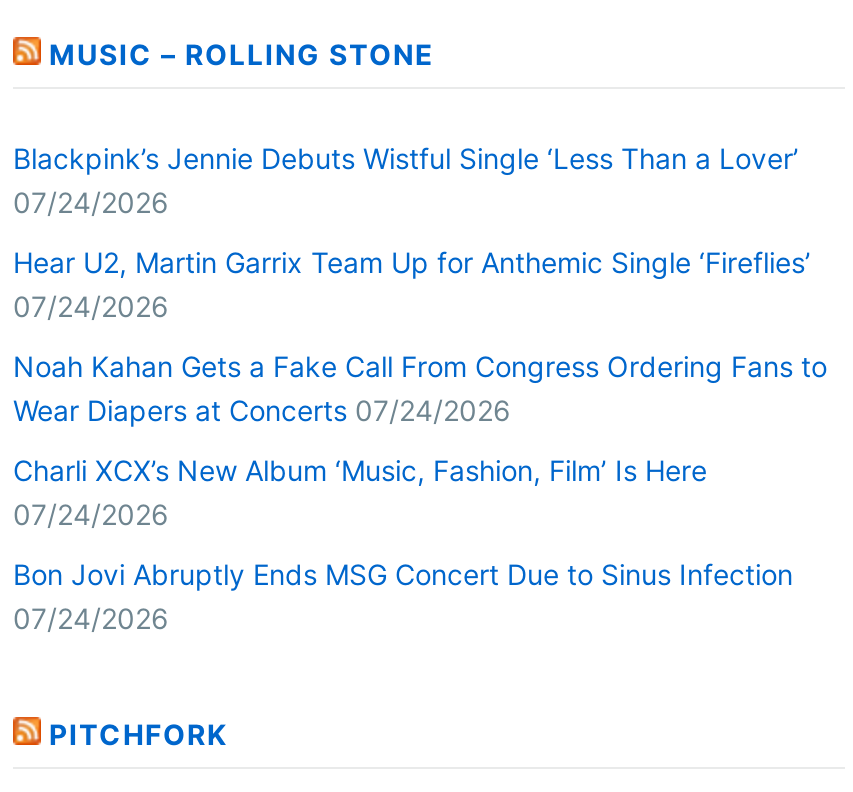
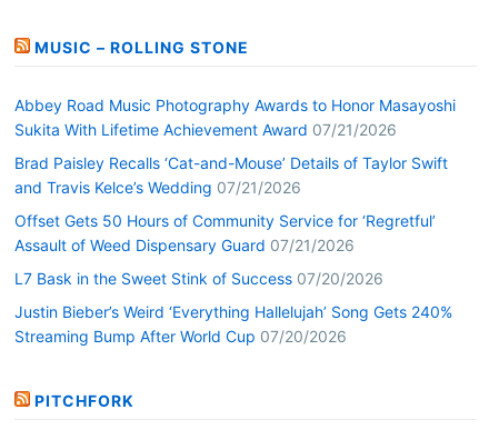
[13,140,799,218] Blackpink’s Jennie Debuts Wistful Single ‘Less Than a Lover’ | 07/24/2026 -> [14,95,456,138] Abbey Road Music Photography Awards to Honor Masayoshi | Sukita With Lifetime Achievement Award 07/21/2026
[13,244,811,322] Hear U2, Martin Garrix Team Up for Anthemic Single ‘Fireflies’ | 07/24/2026 -> [14,153,448,196] Brad Paisley Recalls ‘Cat-and-Mouse’ Details of Taylor Swift | and Travis Kelce’s Wedding 07/21/2026
[13,348,827,426] Noah Kahan Gets a Fake Call From Congress Ordering Fans to | Wear Diapers at Concerts 07/24/2026 -> [14,211,436,254] Offset Gets 50 Hours of Community Service for ‘Regretful’ | Assault of Weed Dispensary Guard 07/21/2026
[13,452,707,530] Charli XCX’s New Album ‘Music, Fashion, Film’ Is Here | 07/24/2026 -> [14,268,383,287] L7 Bask in the Sweet Stink of Success 07/20/2026
[13,556,793,634] Bon Jovi Abruptly Ends MSG Concert Due to Sinus Infection | 07/24/2026 -> [14,302,452,345] Justin Bieber’s Weird ‘Everything Hallelujah’ Song Gets 240% | Streaming Bump After World Cup 07/20/2026

